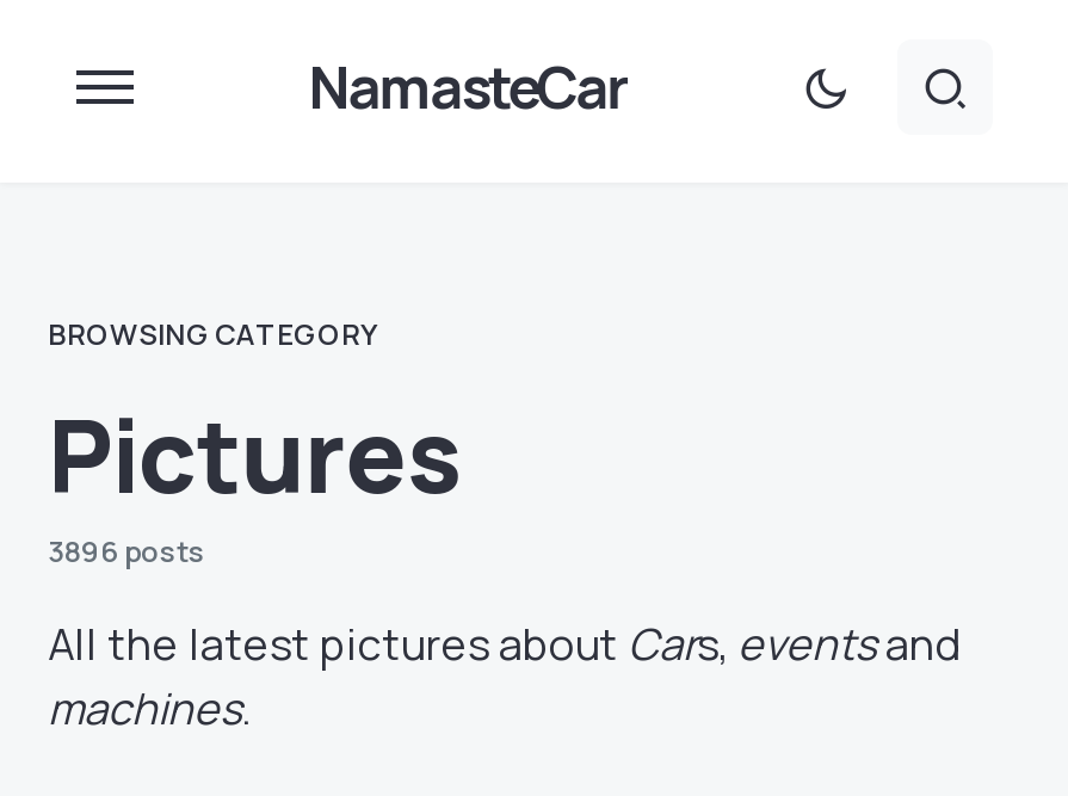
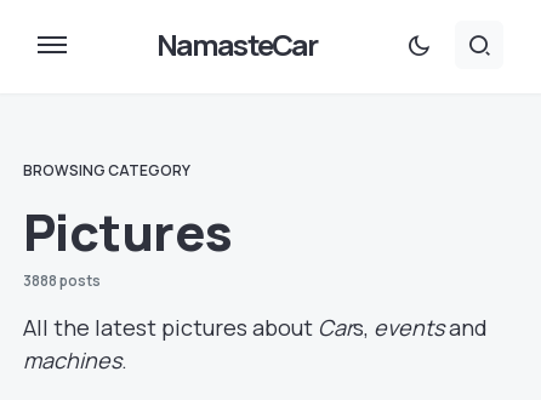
[48,531,205,572] 3896 posts -> [23,270,101,291] 3888 posts

